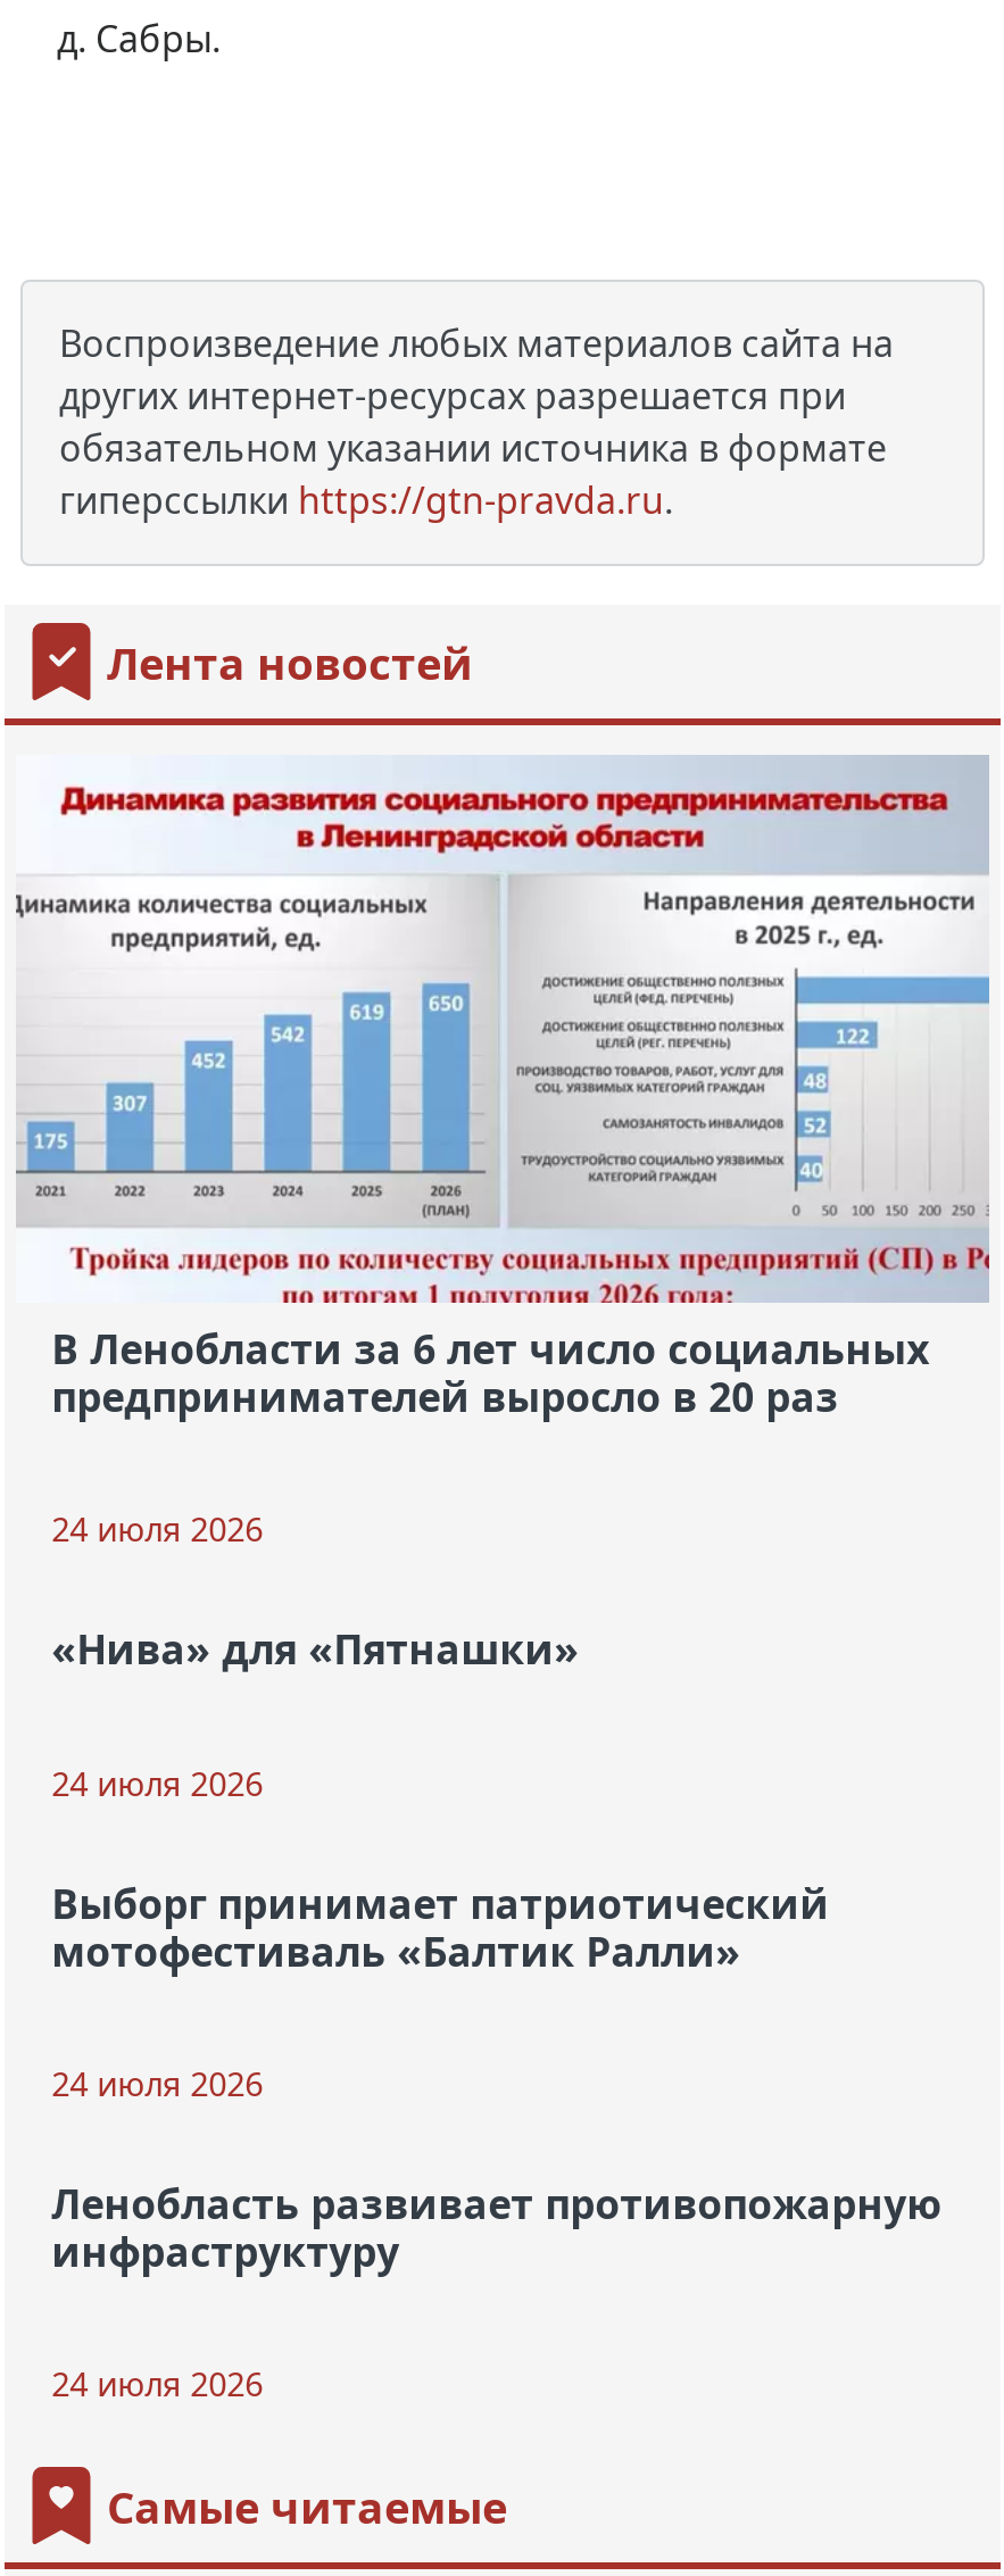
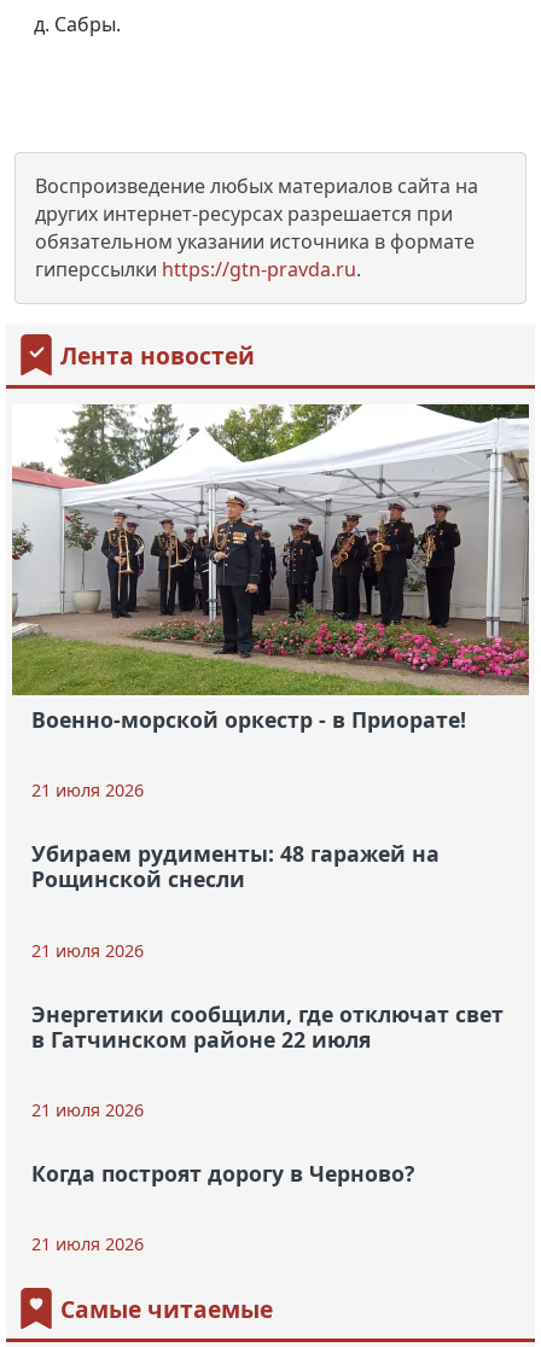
[14,755,991,1423] [image] | В Ленобласти за 6 лет число социальных | предпринимателей выросло в 20 раз -> [11,403,530,734] [image] | Военно-морской оркестр - в Приорате!
[51,1508,263,1551] 24 июля 2026 -> [31,779,143,802] 21 июля 2026
[51,1622,579,1676] «Нива» для «Пятнашки» -> [31,839,439,894] Убираем рудименты: 48 гаражей на | Рощинской снесли
[51,1761,263,1805] 24 июля 2026 -> [31,939,143,962] 21 июля 2026
[51,1875,829,1977] Выборг принимает патриотический | мотофестиваль «Балтик Ралли» -> [31,999,503,1053] Энергетики сообщили, где отключат свет | в Гатчинском районе 22 июля
[51,2062,263,2106] 24 июля 2026 -> [31,1098,143,1121] 21 июля 2026
[51,2176,941,2278] Ленобласть развивает противопожарную | инфраструктуру -> [31,1159,414,1188] Когда построят дорогу в Черново?
[51,2363,263,2406] 24 июля 2026 -> [31,1233,143,1256] 21 июля 2026

